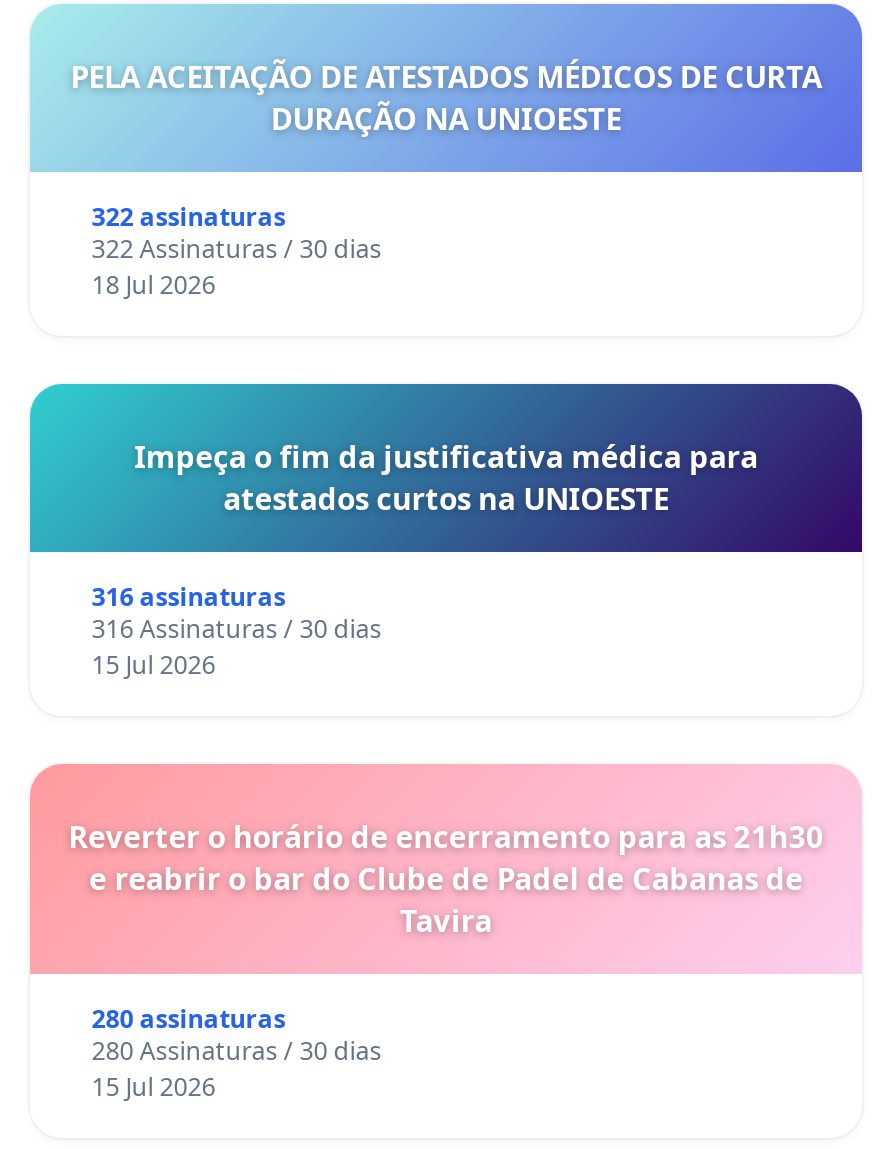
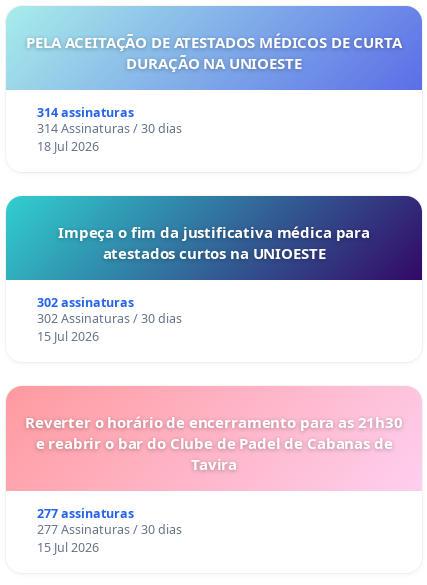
[92,201,286,235] 322 assinaturas -> [37,104,134,121] 314 assinaturas
[92,233,382,267] 322 Assinaturas / 30 dias -> [37,120,182,137] 314 Assinaturas / 30 dias
[92,581,286,615] 316 assinaturas -> [37,294,134,311] 302 assinaturas
[92,613,382,647] 316 Assinaturas / 30 dias -> [37,310,182,327] 302 Assinaturas / 30 dias
[92,1003,286,1037] 280 assinaturas -> [37,505,134,522] 277 assinaturas
[92,1035,382,1069] 280 Assinaturas / 30 dias -> [37,521,182,538] 277 Assinaturas / 30 dias

